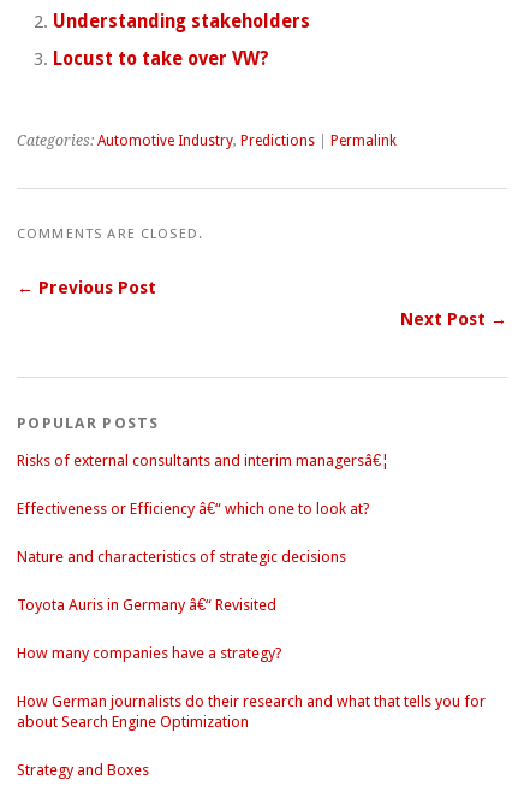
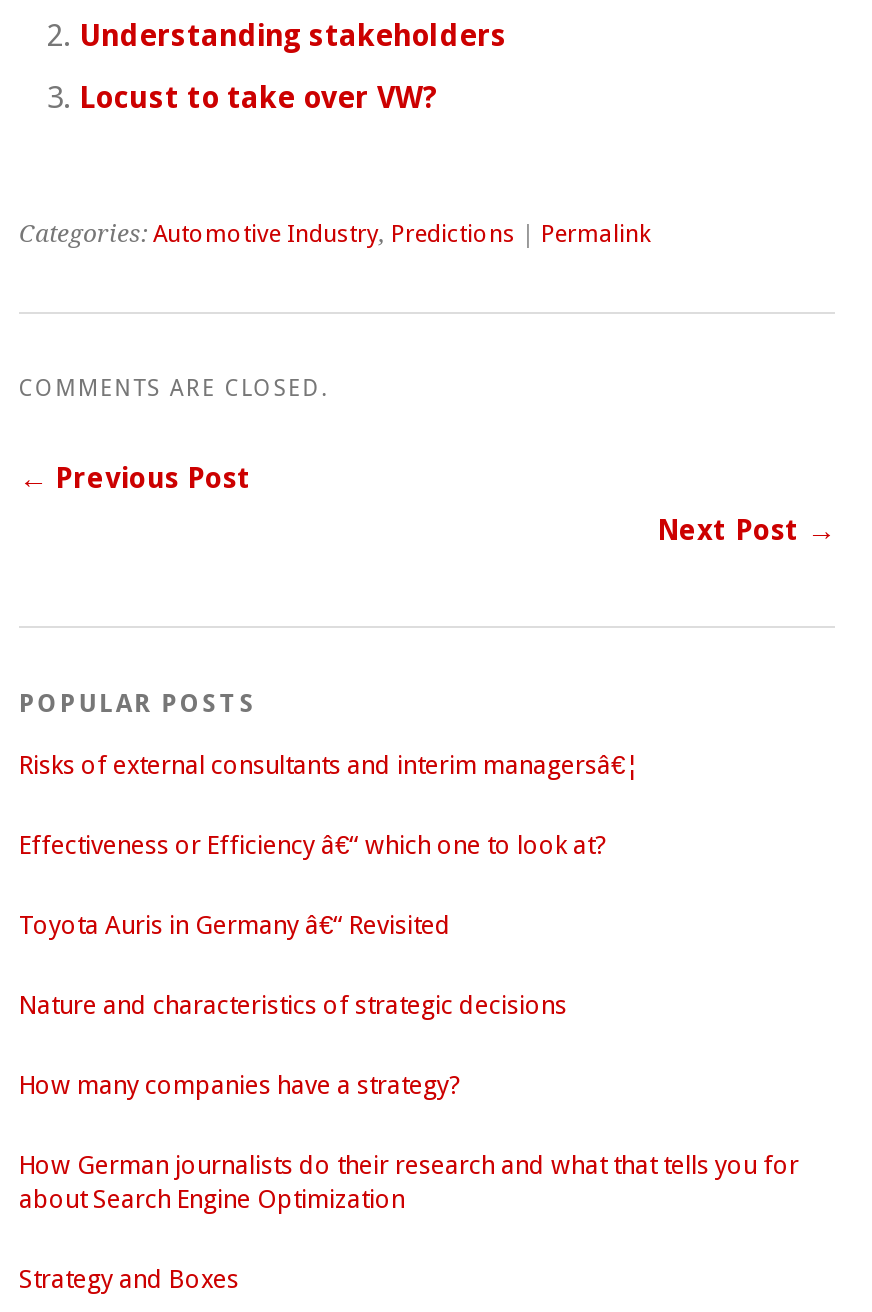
moved [17,547,346,565] -> [19,990,567,1020]: Nature and characteristics of strategic decisions
moved [17,596,276,614] -> [19,910,451,940]: Toyota Auris in Germany â€“ Revisited

